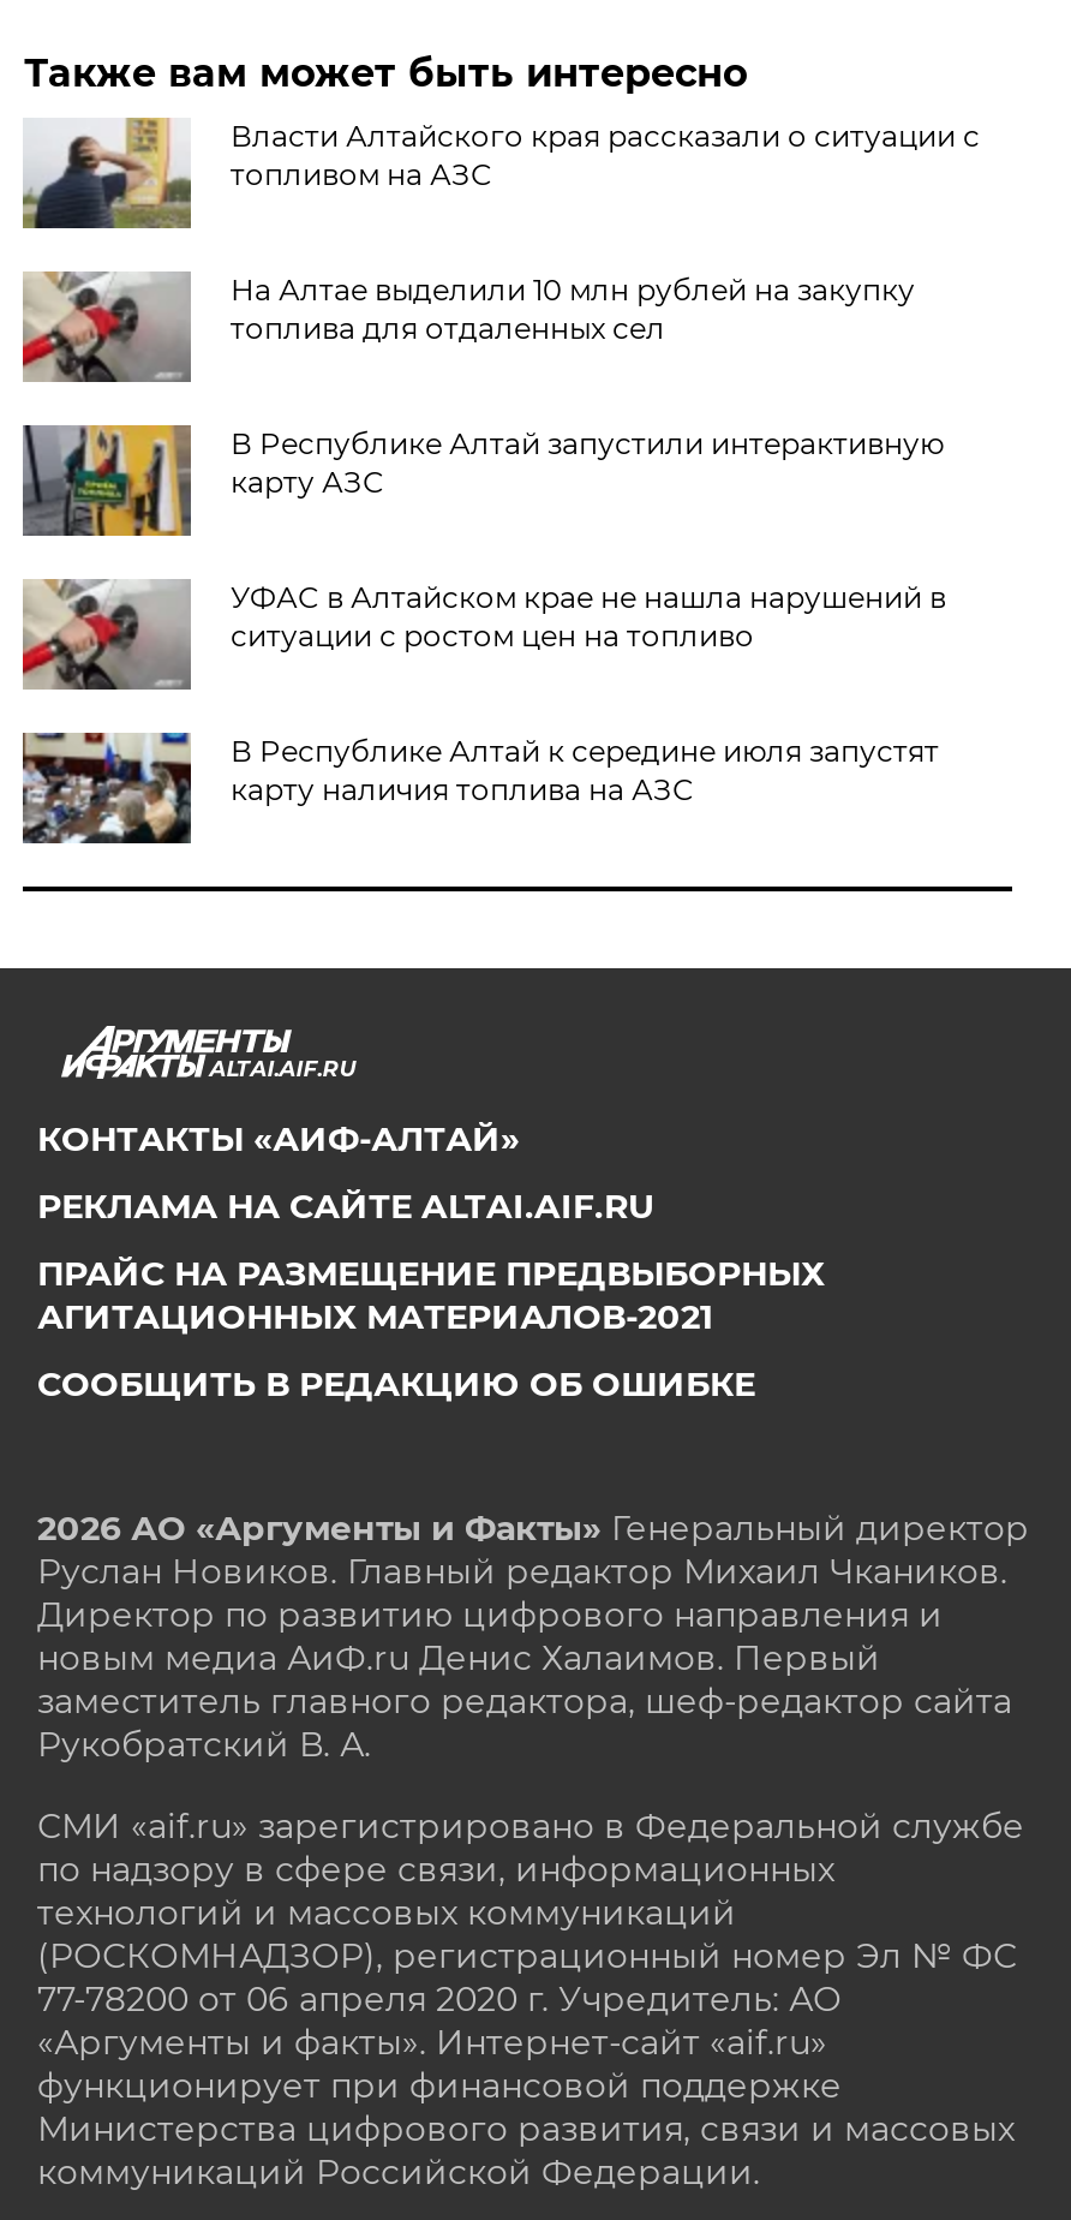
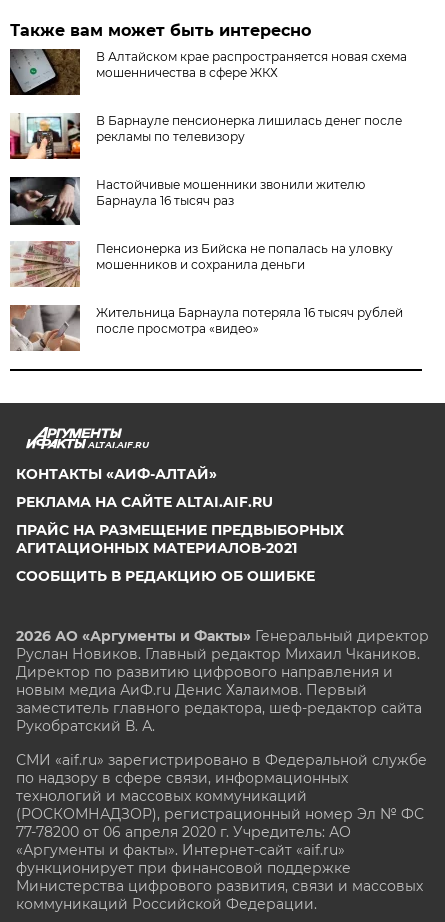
[20,115,980,231] [image] | Власти Алтайского края рассказали о ситуации с | топливом на АЗС -> [9,48,407,96] [image] | В Алтайском крае распространяется новая схема | мошенничества в сфере ЖКХ
[23,269,915,384] [image] | На Алтае выделили 10 млн рублей на закупку | топлива для отдаленных сел -> [10,113,402,160] [image] | В Барнауле пенсионерка лишилась денег после | рекламы по телевизору
[20,423,943,541] [image] | В Республике Алтай запустили интерактивную | карту АЗС -> [9,176,365,226] [image] | Настойчивые мошенники звонили жителю | Барнаула 16 тысяч раз
[20,579,946,692] [image] | УФАС в Алтайском крае не нашла нарушений в | ситуации с ростом цен на топливо -> [10,241,393,288] [image] | Пенсионерка из Бийска не попалась на уловку | мошенников и сохранила деньги
[20,730,939,846] [image] | В Республике Алтай к середине июля запустят | карту наличия топлива на АЗС -> [9,304,403,352] [image] | Жительница Барнаула потеряла 16 тысяч рублей | после просмотра «видео»

